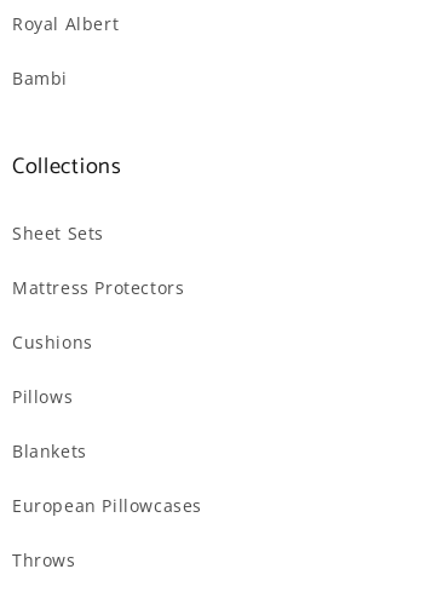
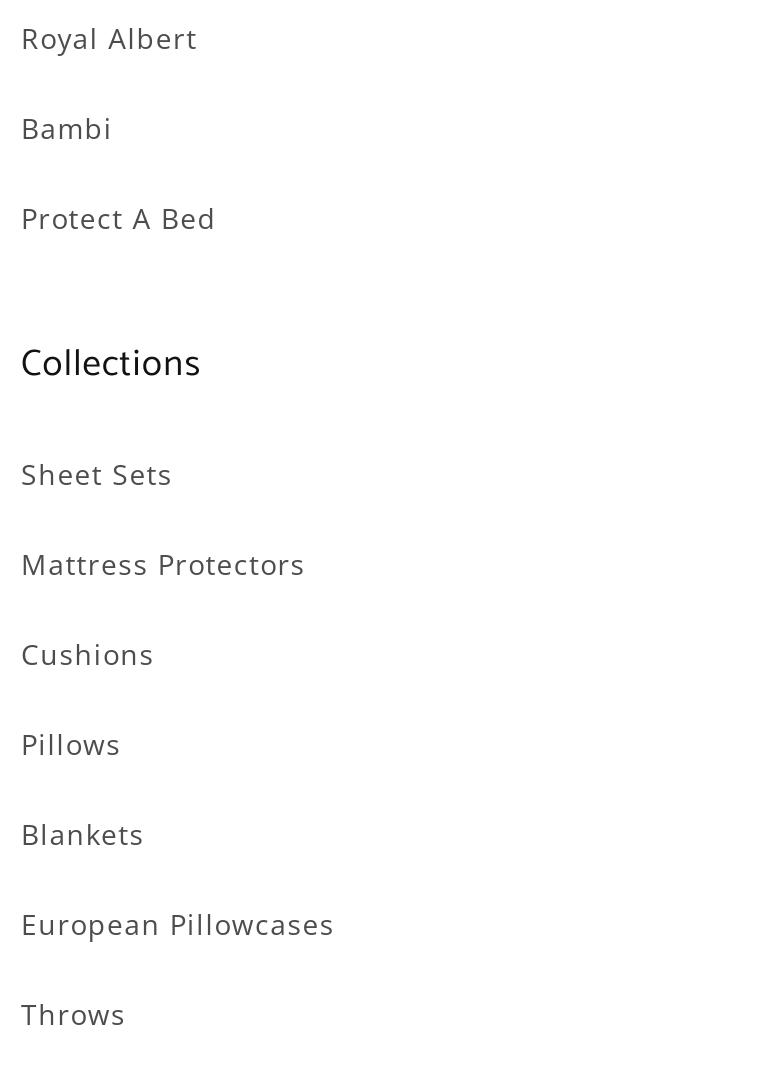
none -> [21,199,217,237] Protect A Bed

